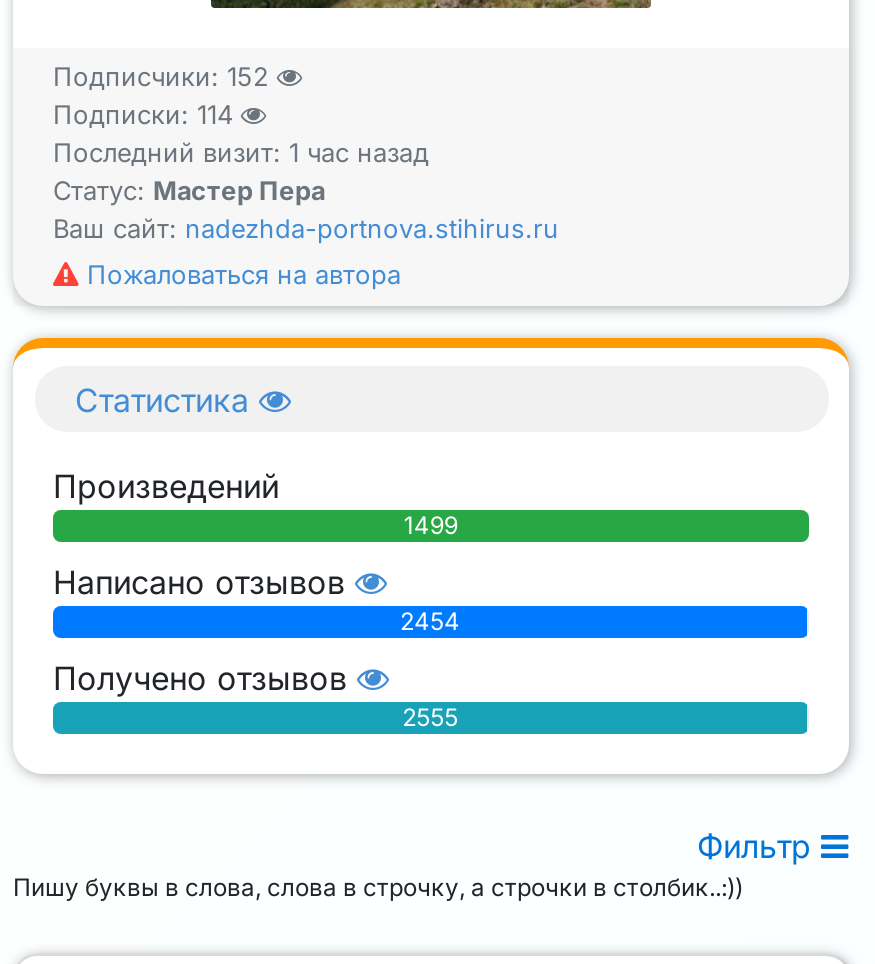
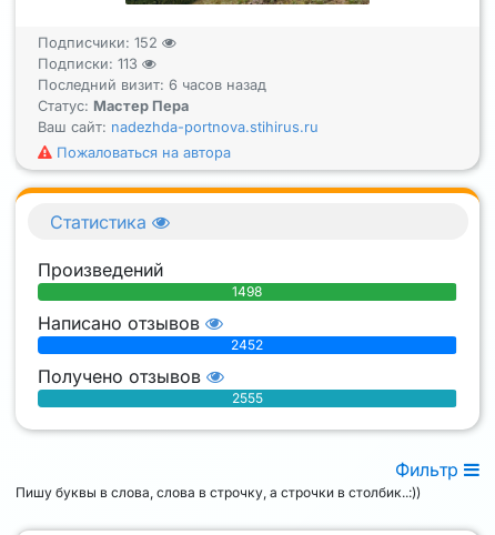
[53,100,241,130] Подписки: 114 -> [38,55,142,72] Подписки: 113
[53,138,429,168] Последний визит: 1 час назад -> [38,76,266,93] Последний визит: 6 часов назад
[404,511,458,541] 1499 -> [232,283,262,300] 1498
[400,607,460,637] 2454 -> [231,337,263,353] 2452

